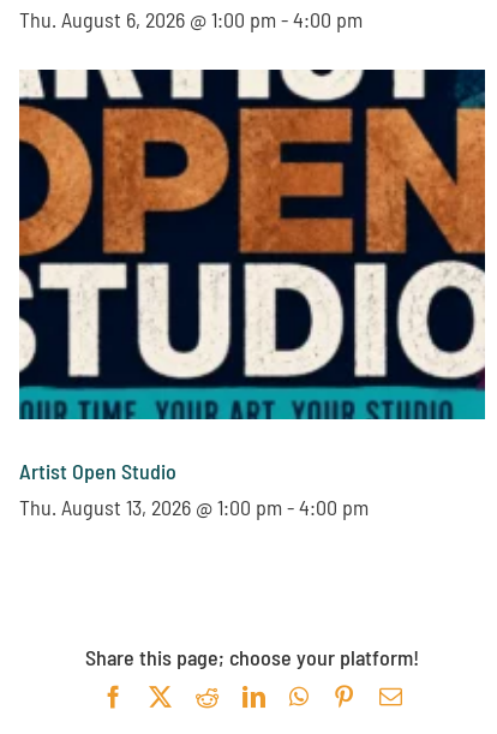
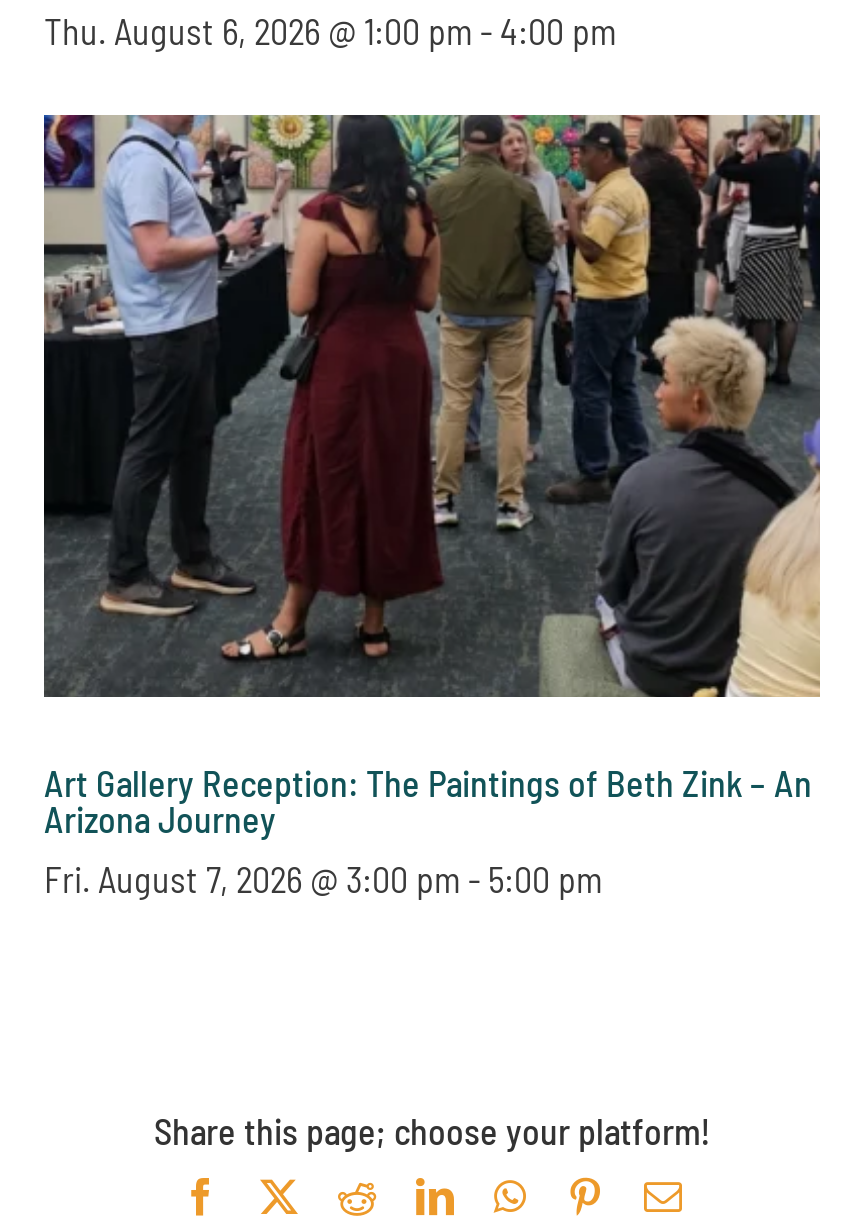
[18,68,486,520] [image] | Artist Open Studio | Thu. August 13, 2026 @ 1:00 pm - 4:00 pm -> [42,113,822,901] [image] | Art Gallery Reception: The Paintings of Beth Zink – An | Arizona Journey | Fri. August 7, 2026 @ 3:00 pm - 5:00 pm

